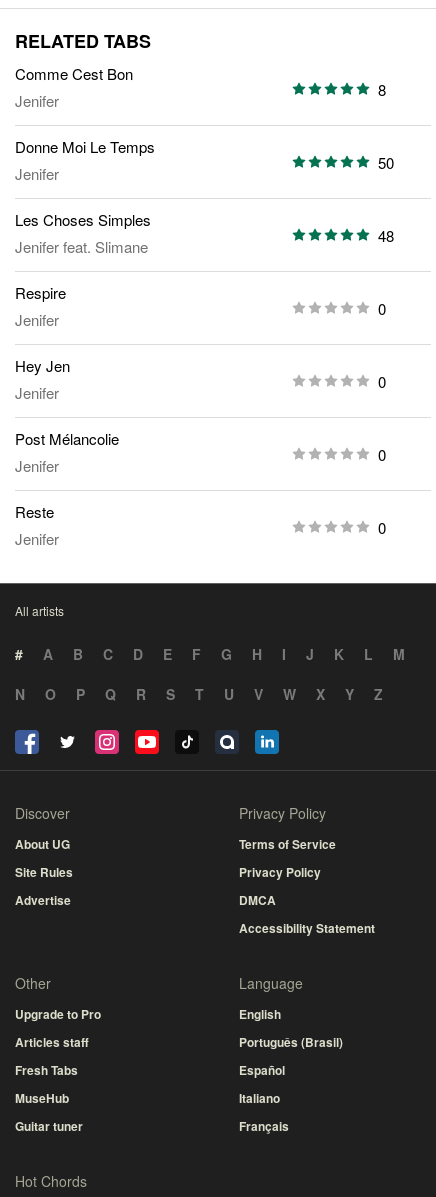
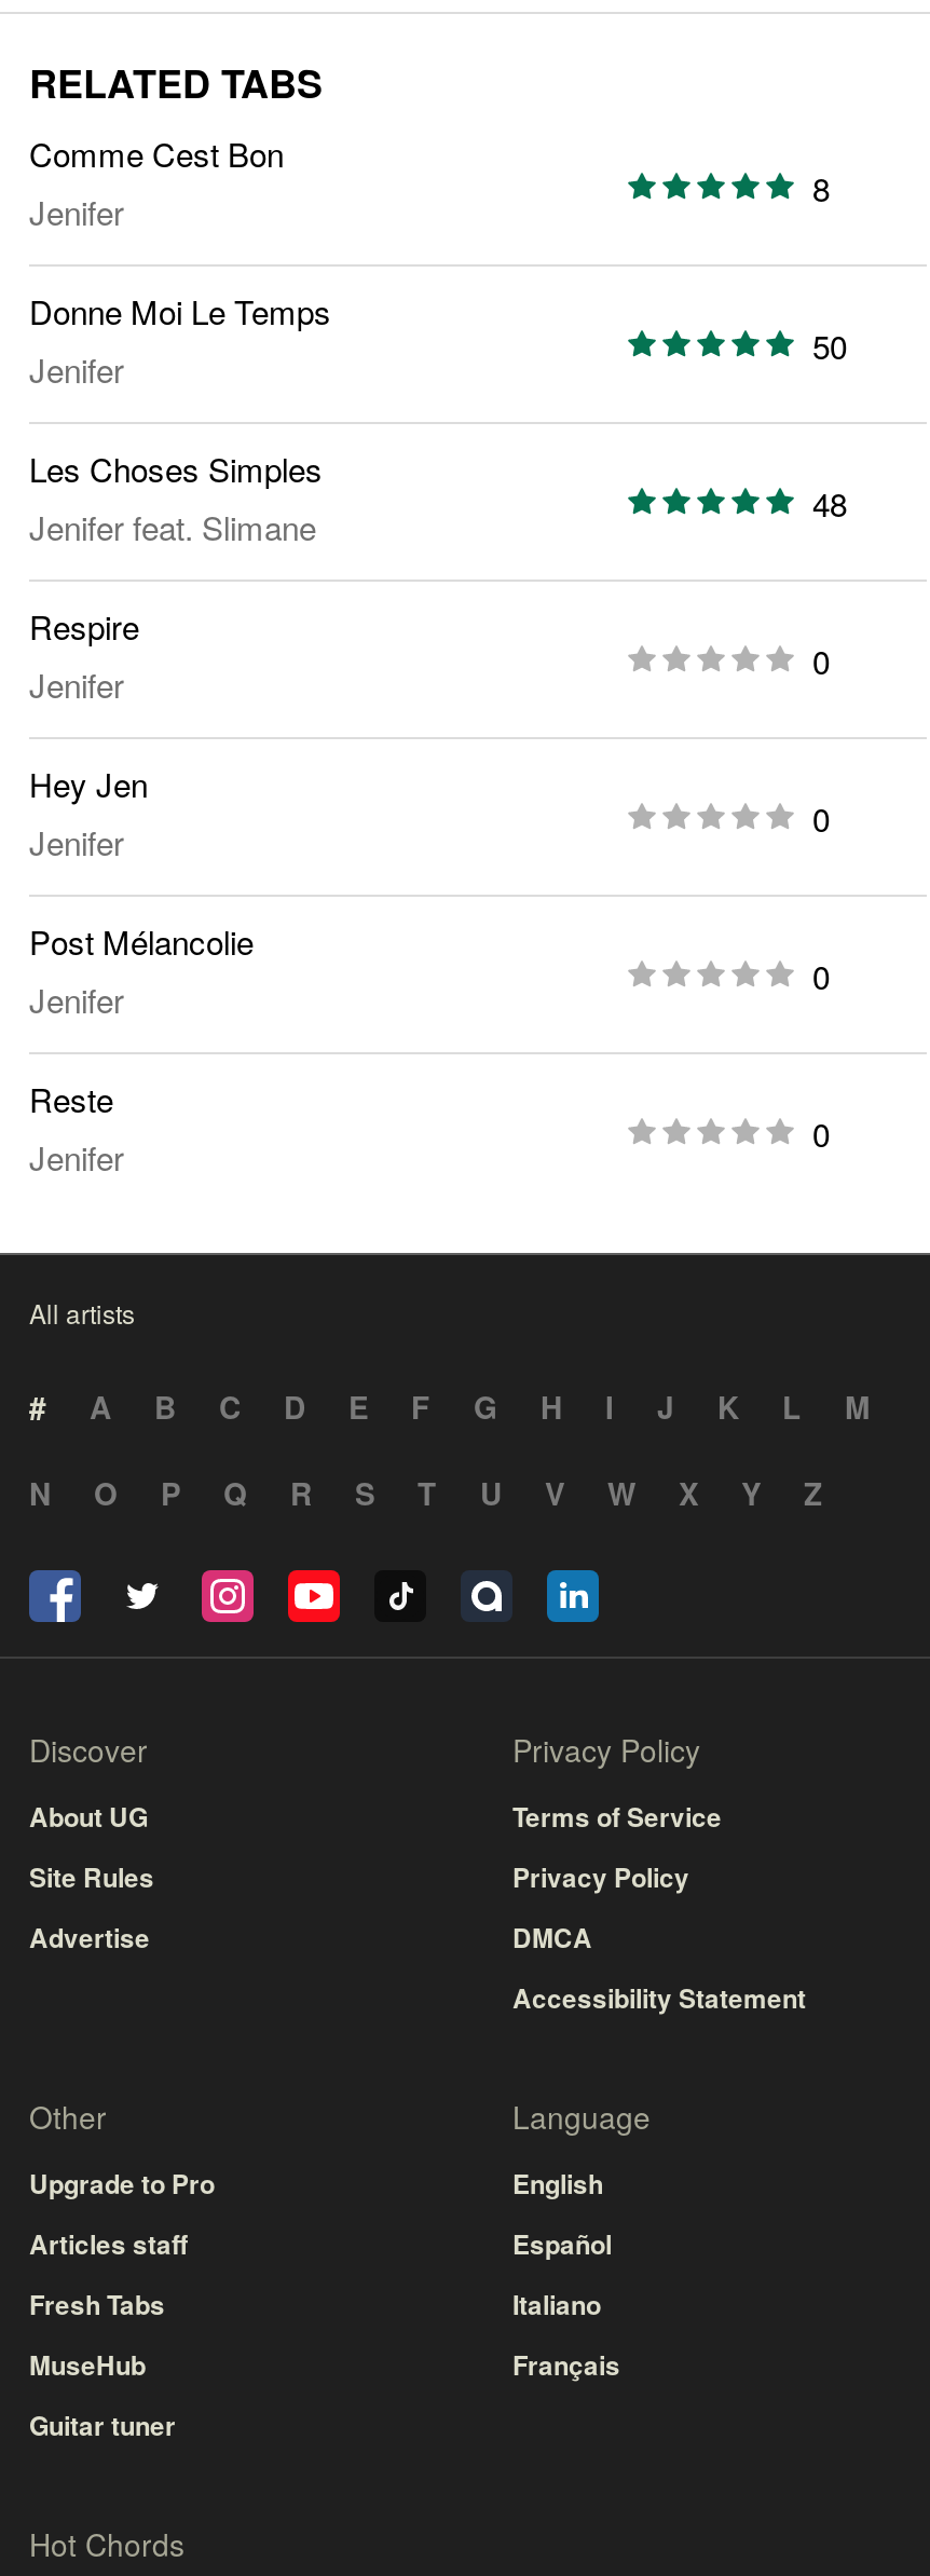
[239,1033,343,1051] Português (Brasil) -> none
moved [239,1061,289,1135] -> [512,2225,620,2384]: Español | Italiano | Français

